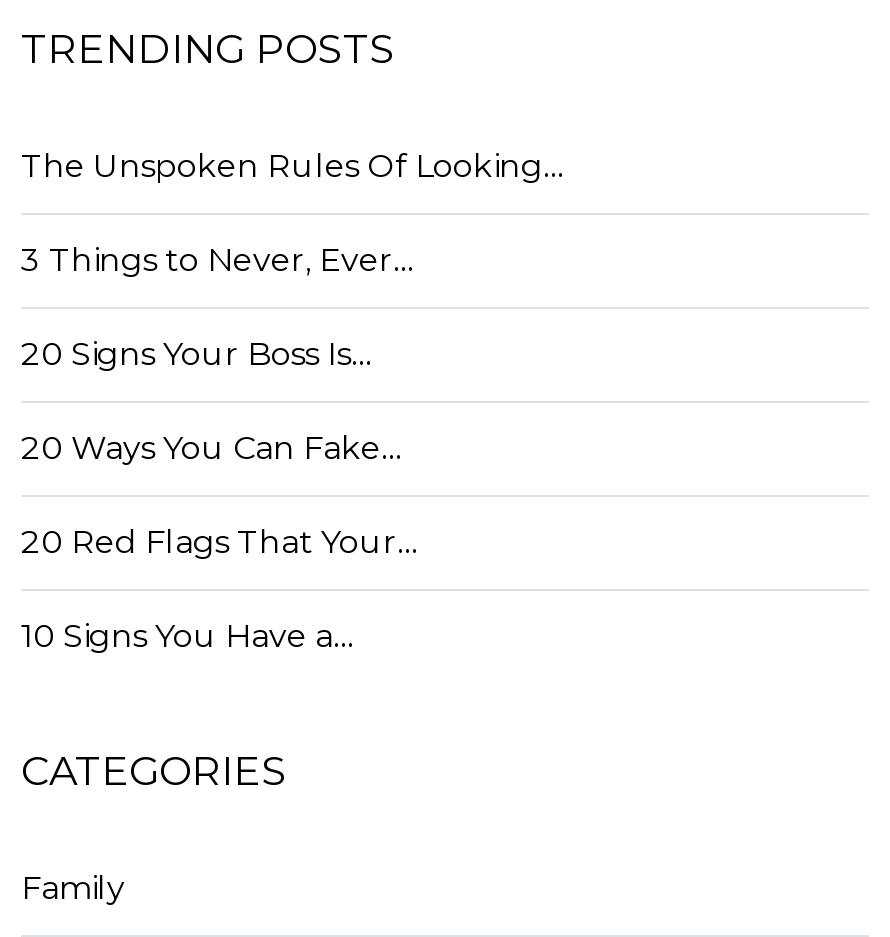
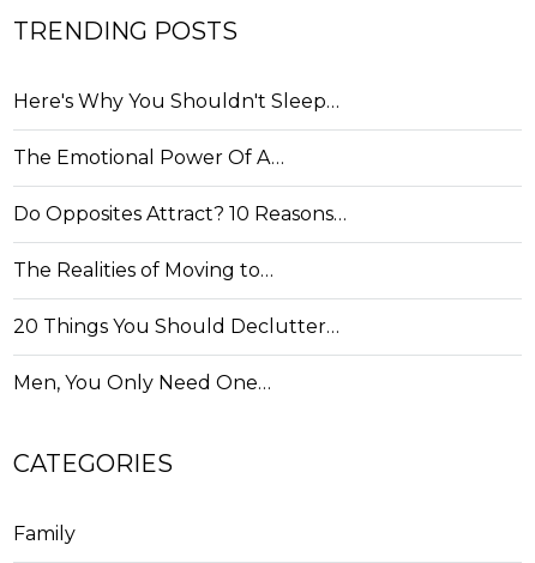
[21,148,565,186] The Unspoken Rules Of Looking… -> [13,90,339,113] Here's Why You Shouldn't Sleep…
[21,242,415,280] 3 Things to Never, Ever… -> [13,147,284,169] The Emotional Power Of A…
[21,336,373,374] 20 Signs Your Boss Is… -> [13,203,347,226] Do Opposites Attract? 10 Reasons…
[21,430,403,468] 20 Ways You Can Fake… -> [13,259,273,282] The Realities of Moving to…
[21,524,419,562] 20 Red Flags That Your… -> [13,316,339,338] 20 Things You Should Declutter…
[21,618,355,656] 10 Signs You Have a… -> [13,372,271,395] Men, You Only Need One…

